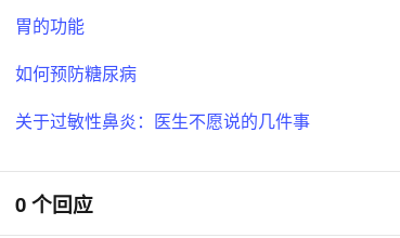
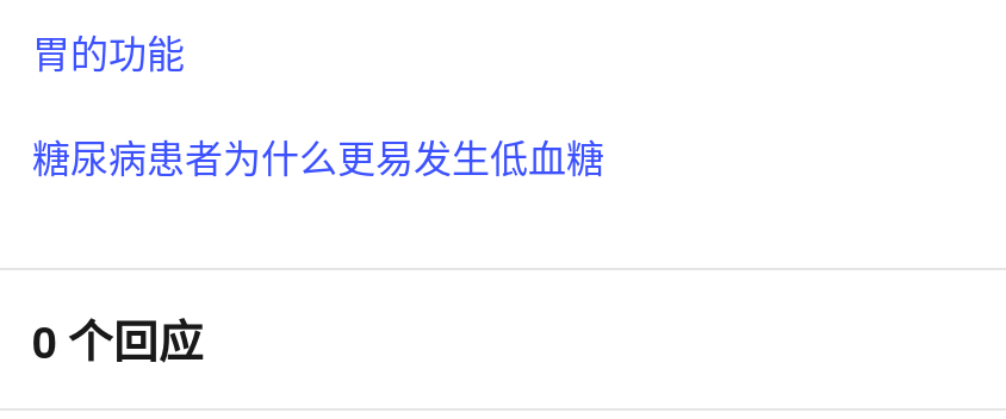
[15,60,310,133] 如何预防糖尿病 | 关于过敏性鼻炎：医生不愿说的几件事 -> [32,129,604,184] 糖尿病患者为什么更易发生低血糖

